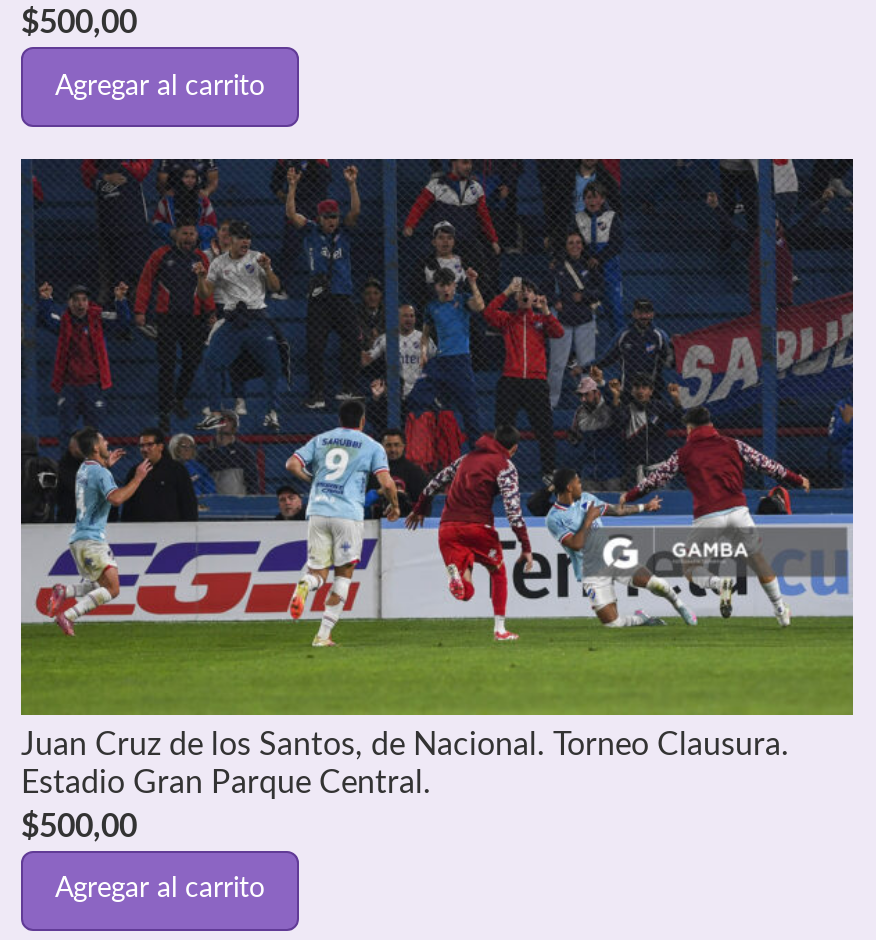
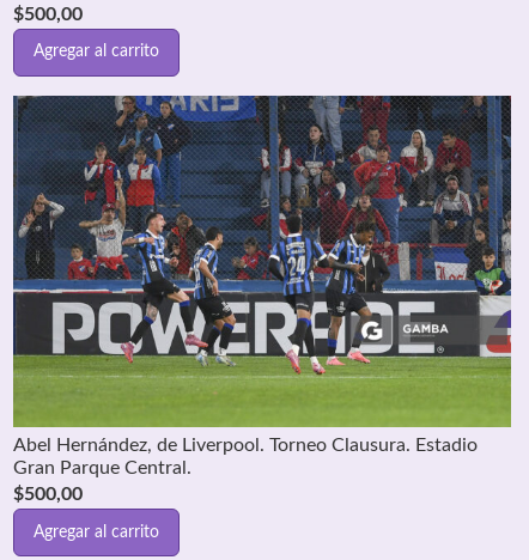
[19,156,855,798] [image] | Juan Cruz de los Santos, de Nacional. Torneo Clausura. | Estadio Gran Parque Central. -> [12,95,512,478] [image] | Abel Hernández, de Liverpool. Torneo Clausura. Estadio | Gran Parque Central.

